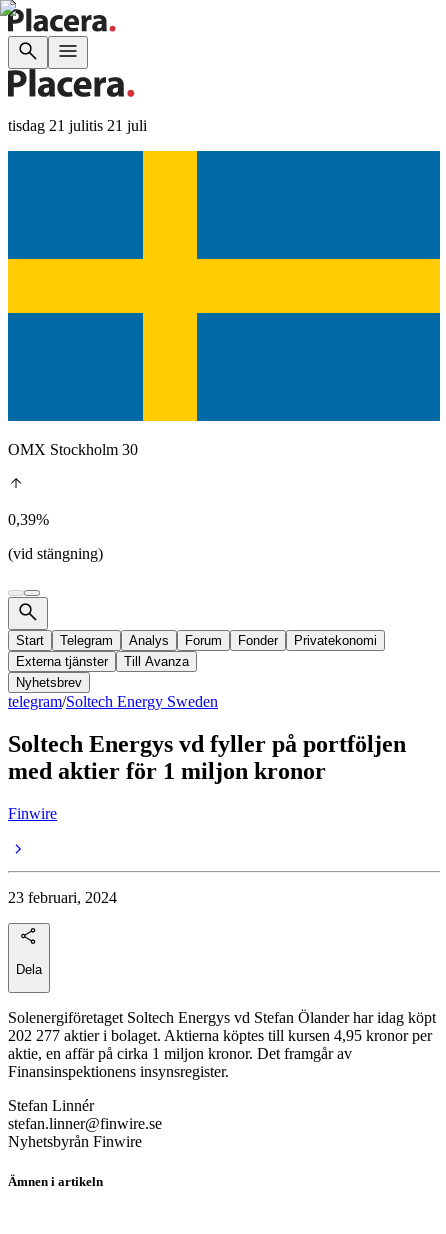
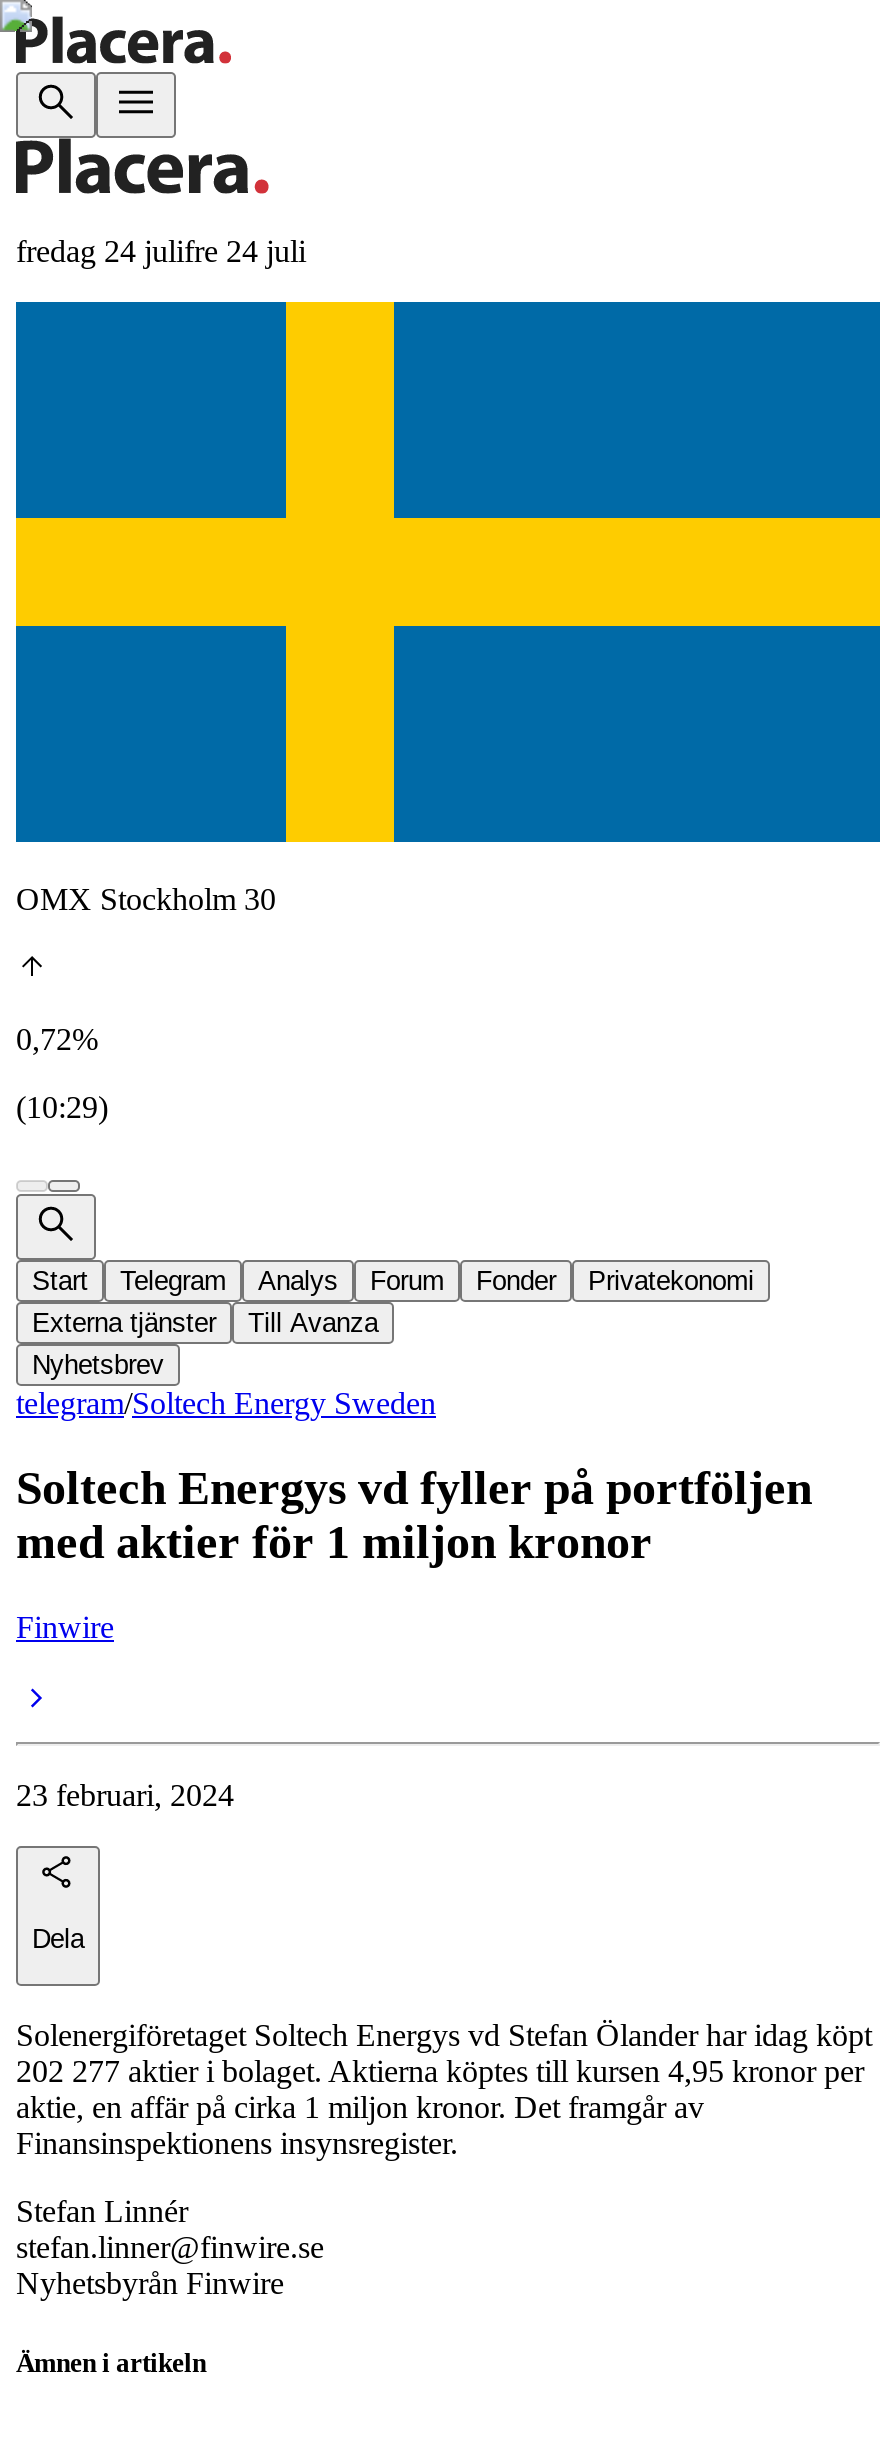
[8,117,147,134] tisdag 21 julitis 21 juli -> [16,234,306,268] fredag 24 julifre 24 juli
[8,511,49,528] 0,39% -> [16,1022,98,1056] 0,72%
[8,545,103,562] (vid stängning) -> [16,1090,108,1124] (10:29)

